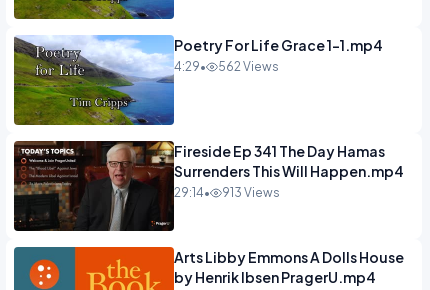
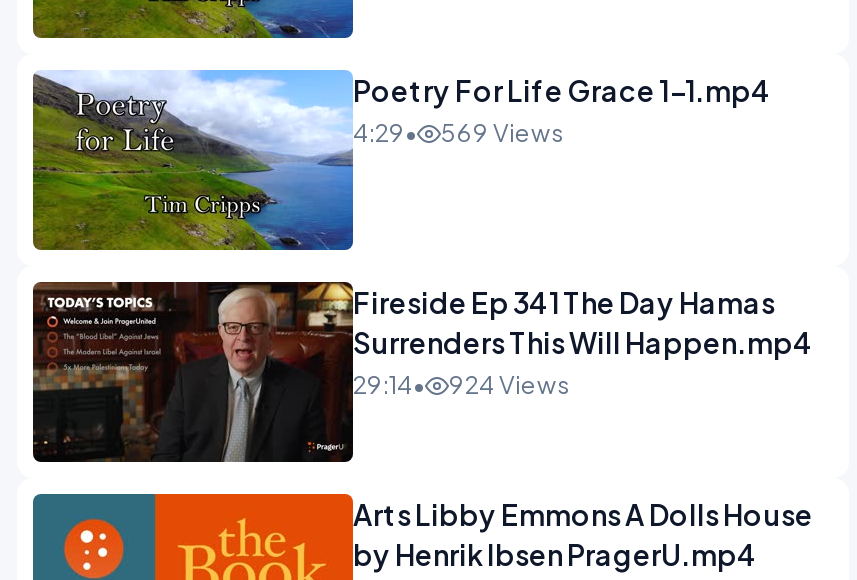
[174,59,279,74] 4:29• 562 Views -> [353,118,565,148] 4:29• 569 Views
[174,185,280,200] 29:14• 913 Views -> [353,370,571,400] 29:14• 924 Views

